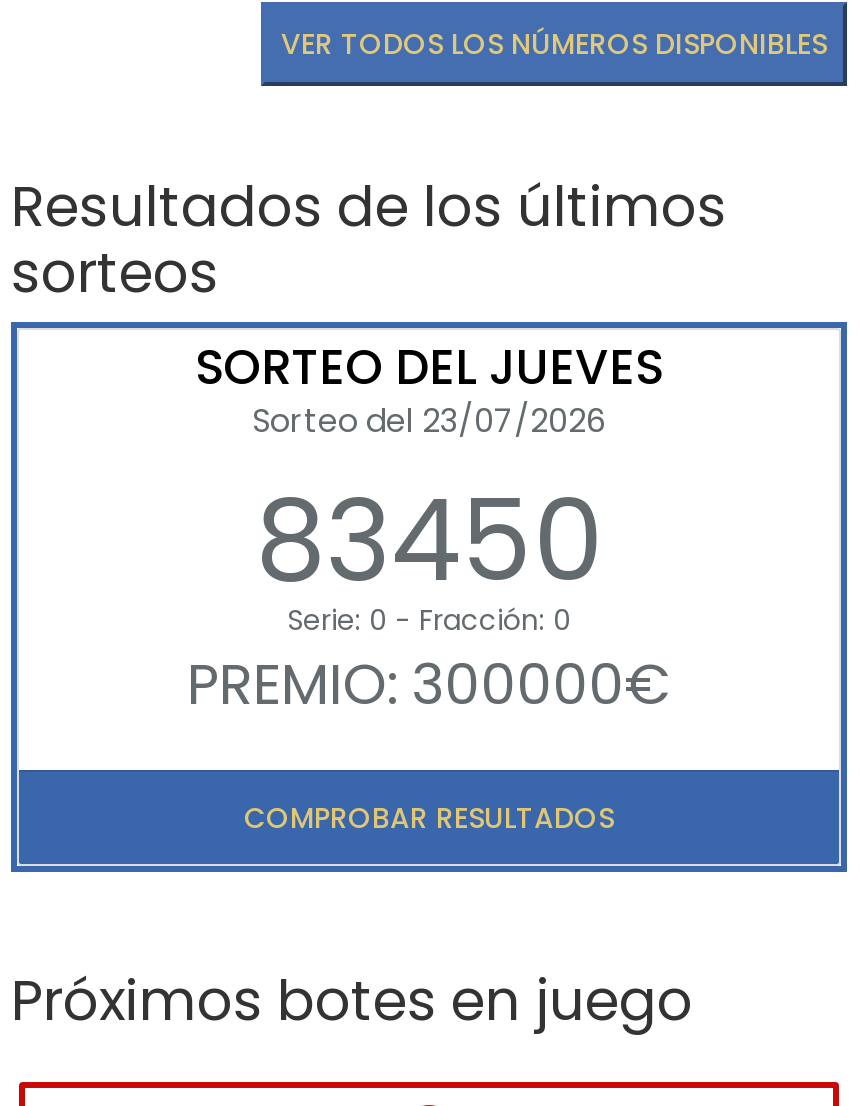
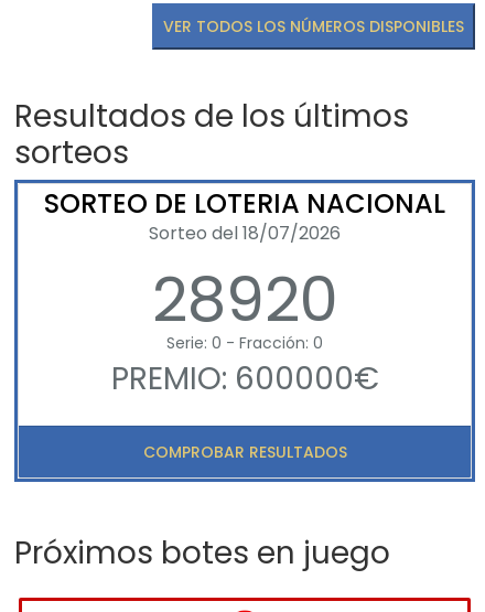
[195,333,663,619] SORTEO DEL JUEVES | Sorteo del 23/07/2026 | 83450 -> [44,186,445,343] SORTEO DE LOTERIA NACIONAL | Sorteo del 18/07/2026 | 28920
[187,645,671,723] PREMIO: 300000€ -> [111,358,379,401] PREMIO: 600000€

